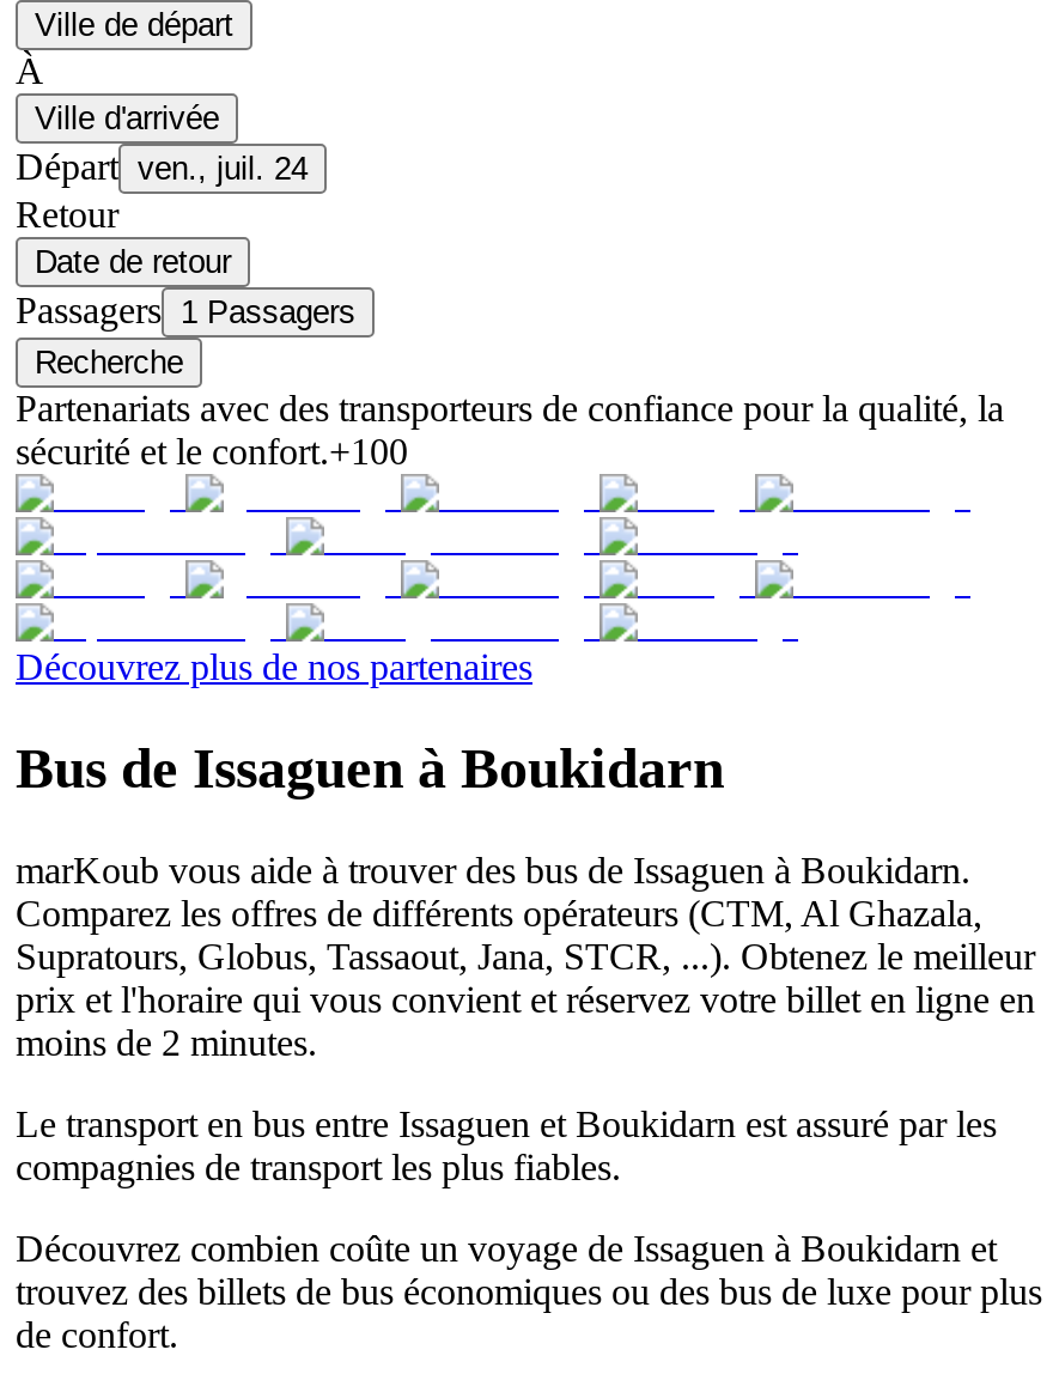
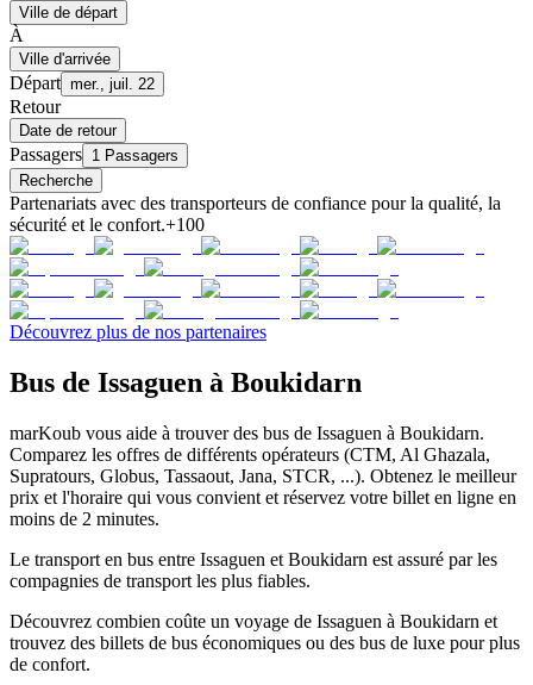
[16,146,308,186] Départ ven., juil. 24 -> [10,72,155,93] Départ mer., juil. 22

